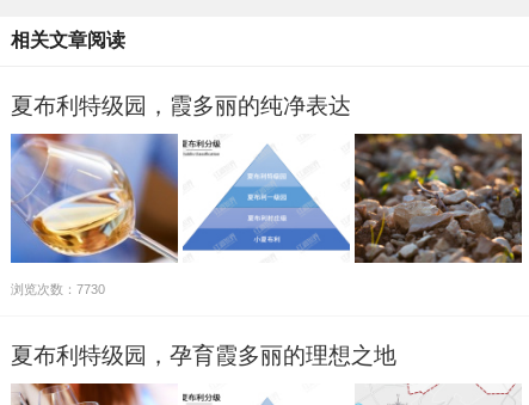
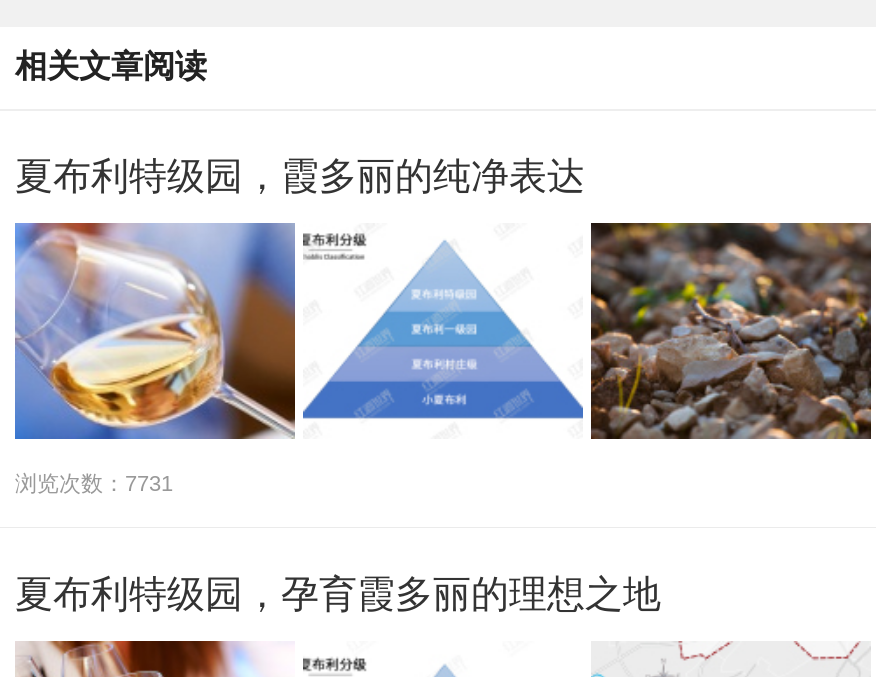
[11,282,105,297] 浏览次数：7730 -> [15,472,173,496] 浏览次数：7731

